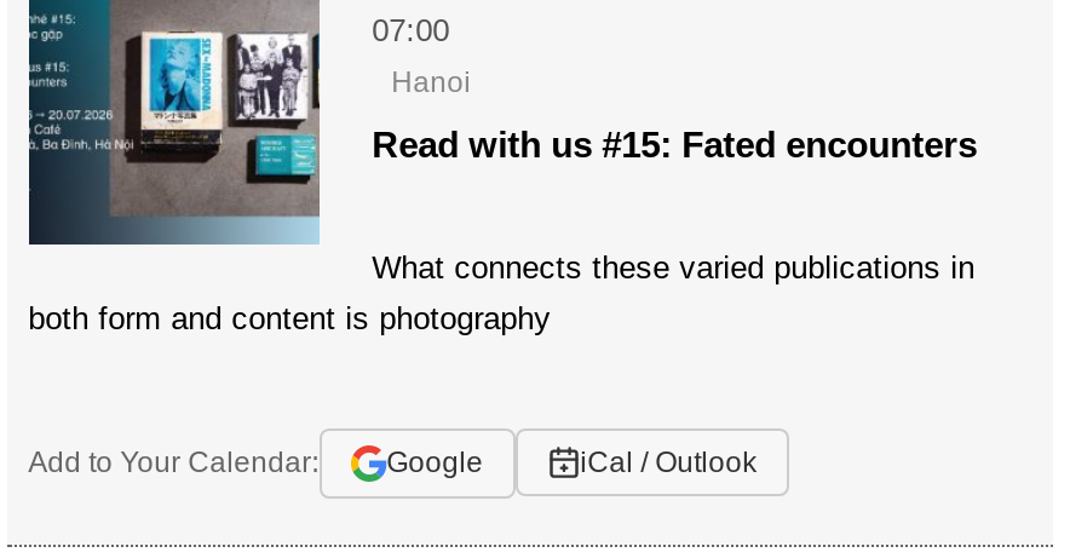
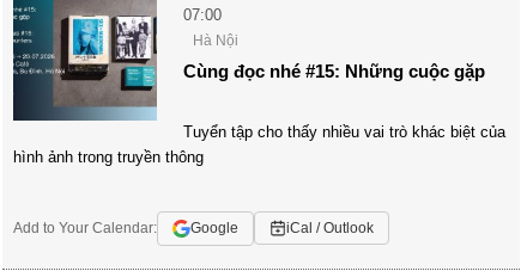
[391,64,471,98] Hanoi -> [192,32,238,48] Hà Nội
[372,122,977,164] Read with us #15: Fated encounters -> [183,60,485,81] Cùng đọc nhé #15: Những cuộc gặp
[28,248,975,336] What connects these varied publications in | both form and content is photography -> [13,123,505,165] Tuyển tập cho thấy nhiều vai trò khác biệt của | hình ảnh trong truyền thông

